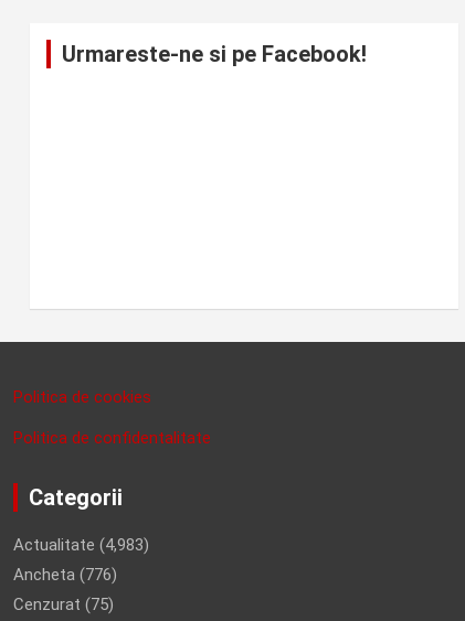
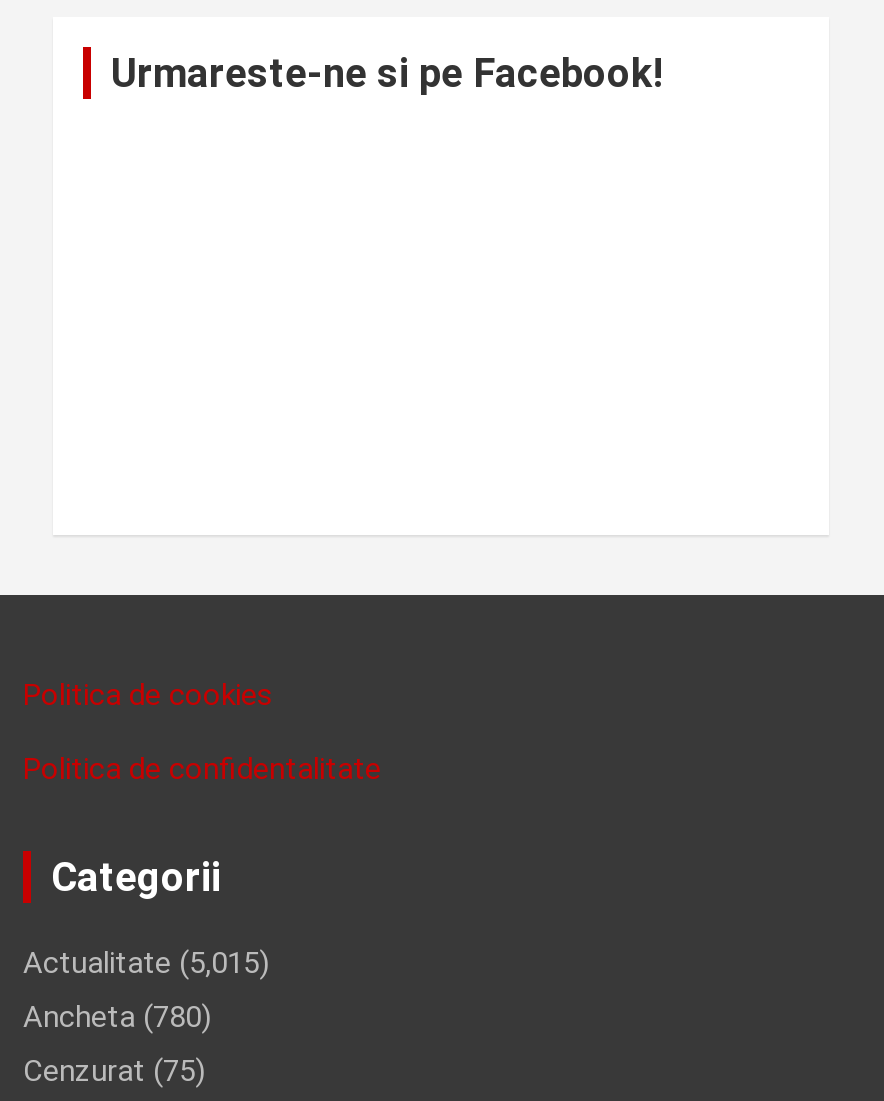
[13,534,149,554] Actualitate (4,983) -> [23,944,269,980] Actualitate (5,015)
[13,564,117,584] Ancheta (776) -> [23,998,211,1034] Ancheta (780)

